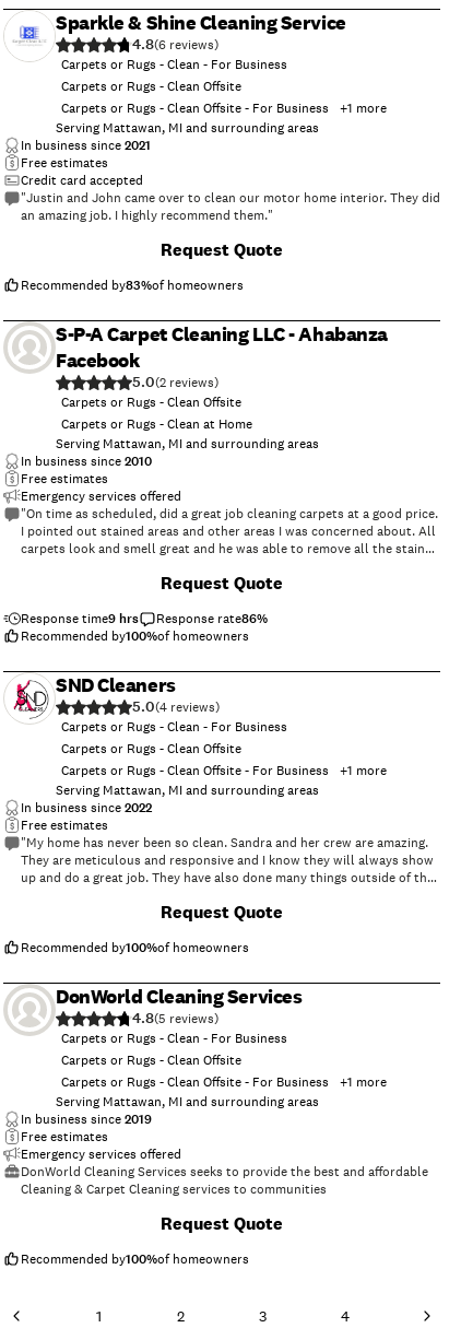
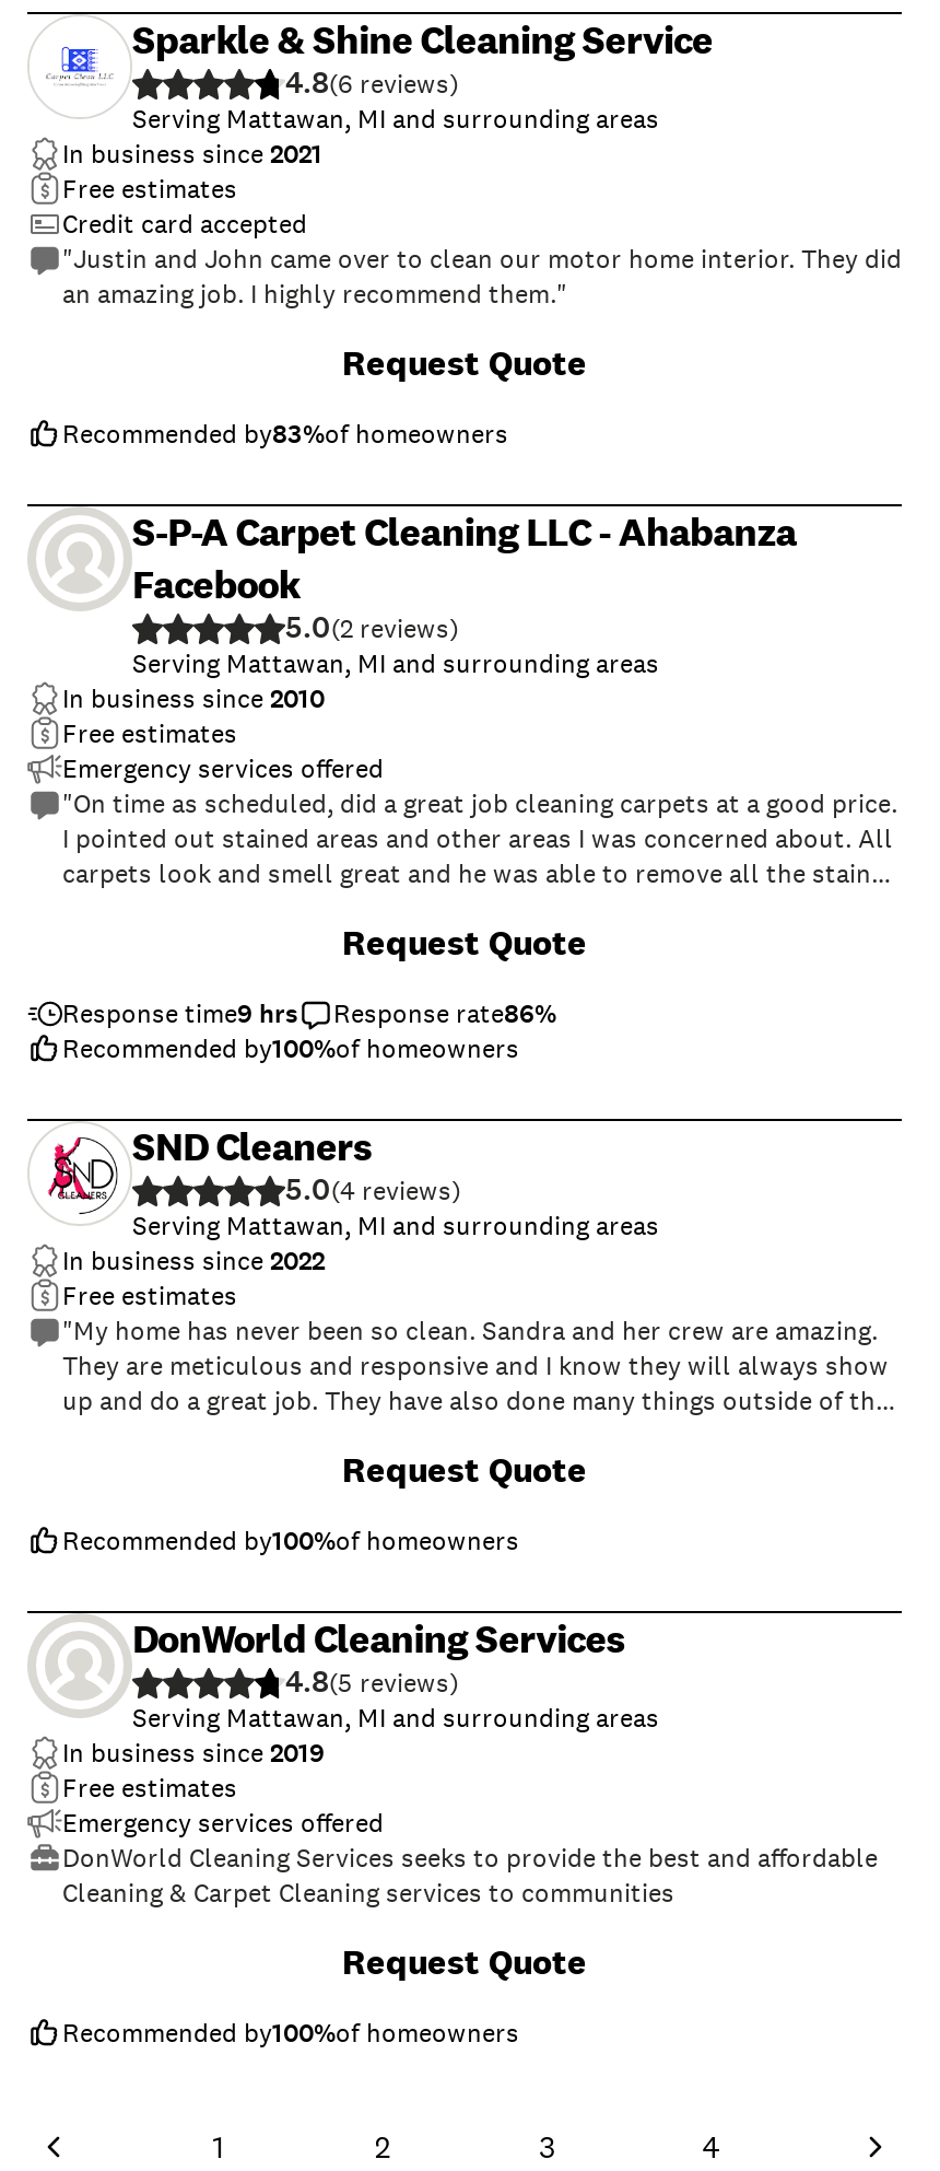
[61,56,387,117] Carpets or Rugs - Clean - For Business | Carpets or Rugs - Clean Offsite | Carpets or Rugs - Clean Offsite - For Business | + 1 more -> none
[61,393,252,433] Carpets or Rugs - Clean Offsite | Carpets or Rugs - Clean at Home -> none
[61,718,387,779] Carpets or Rugs - Clean - For Business | Carpets or Rugs - Clean Offsite | Carpets or Rugs - Clean Offsite - For Business | + 1 more -> none
[61,1030,387,1091] Carpets or Rugs - Clean - For Business | Carpets or Rugs - Clean Offsite | Carpets or Rugs - Clean Offsite - For Business | + 1 more -> none

